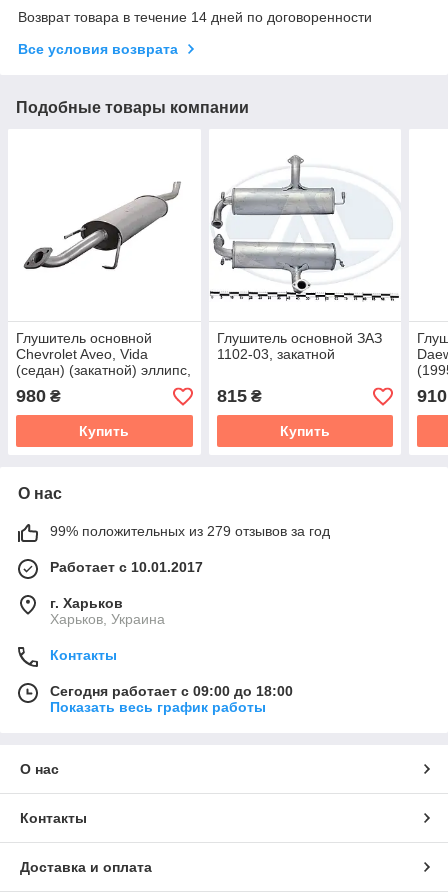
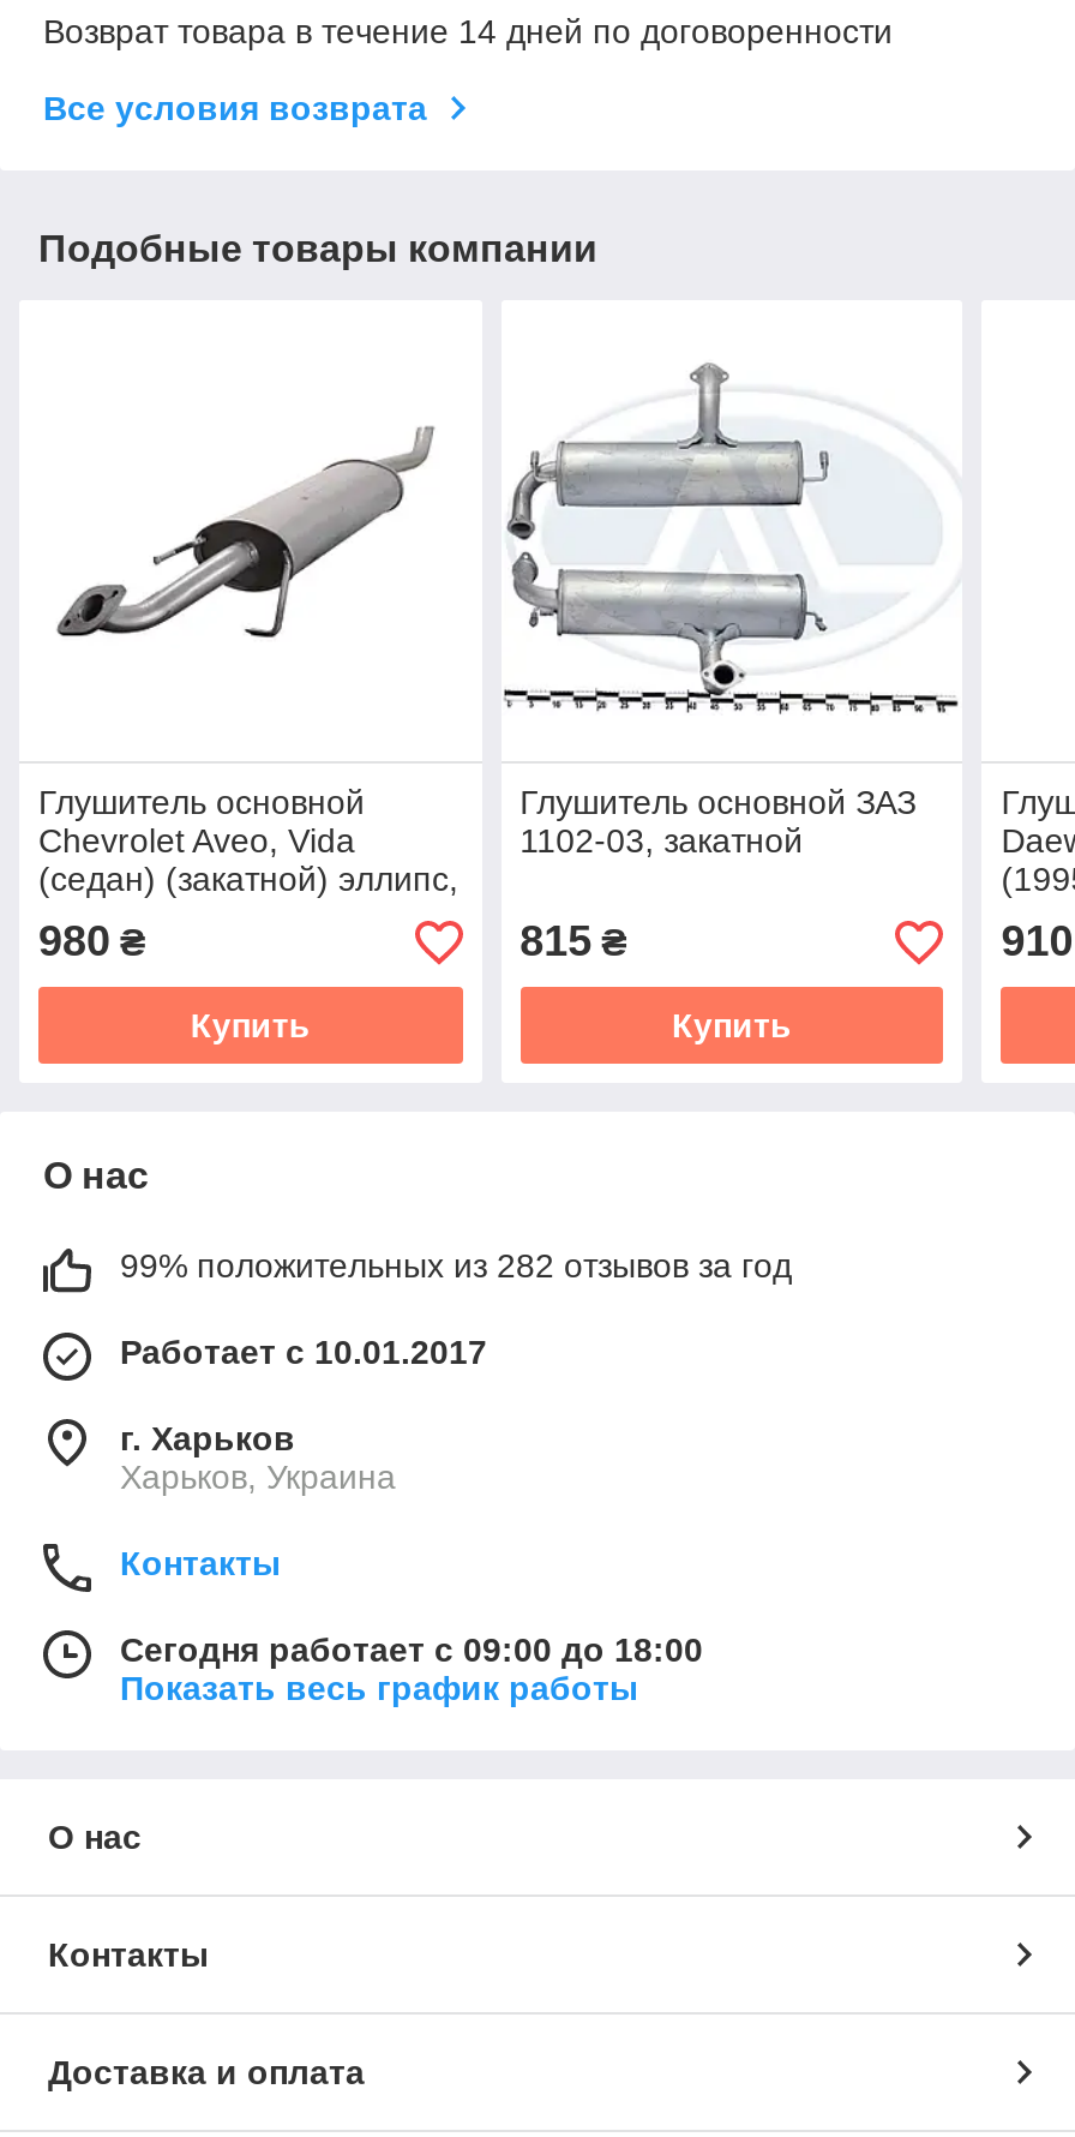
[50,523,330,539] 99% положительных из 279 отзывов за год -> [120,1247,792,1286] 99% положительных из 282 отзывов за год

